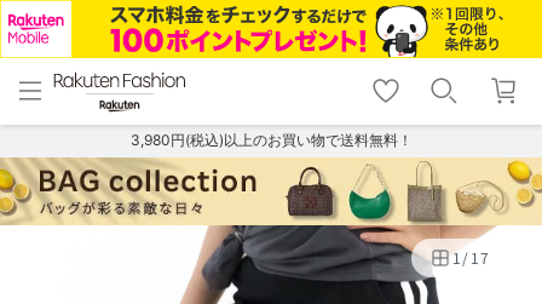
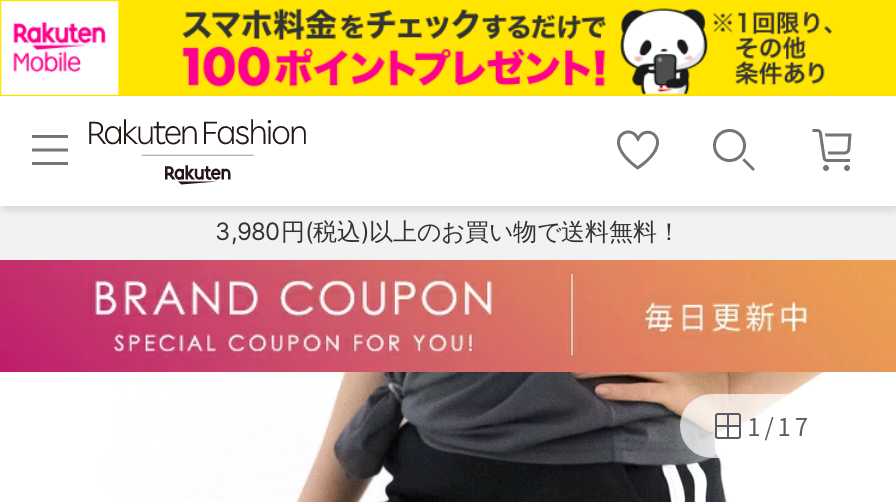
[4,157,538,226] [image] -> [6,258,890,374] [image]

